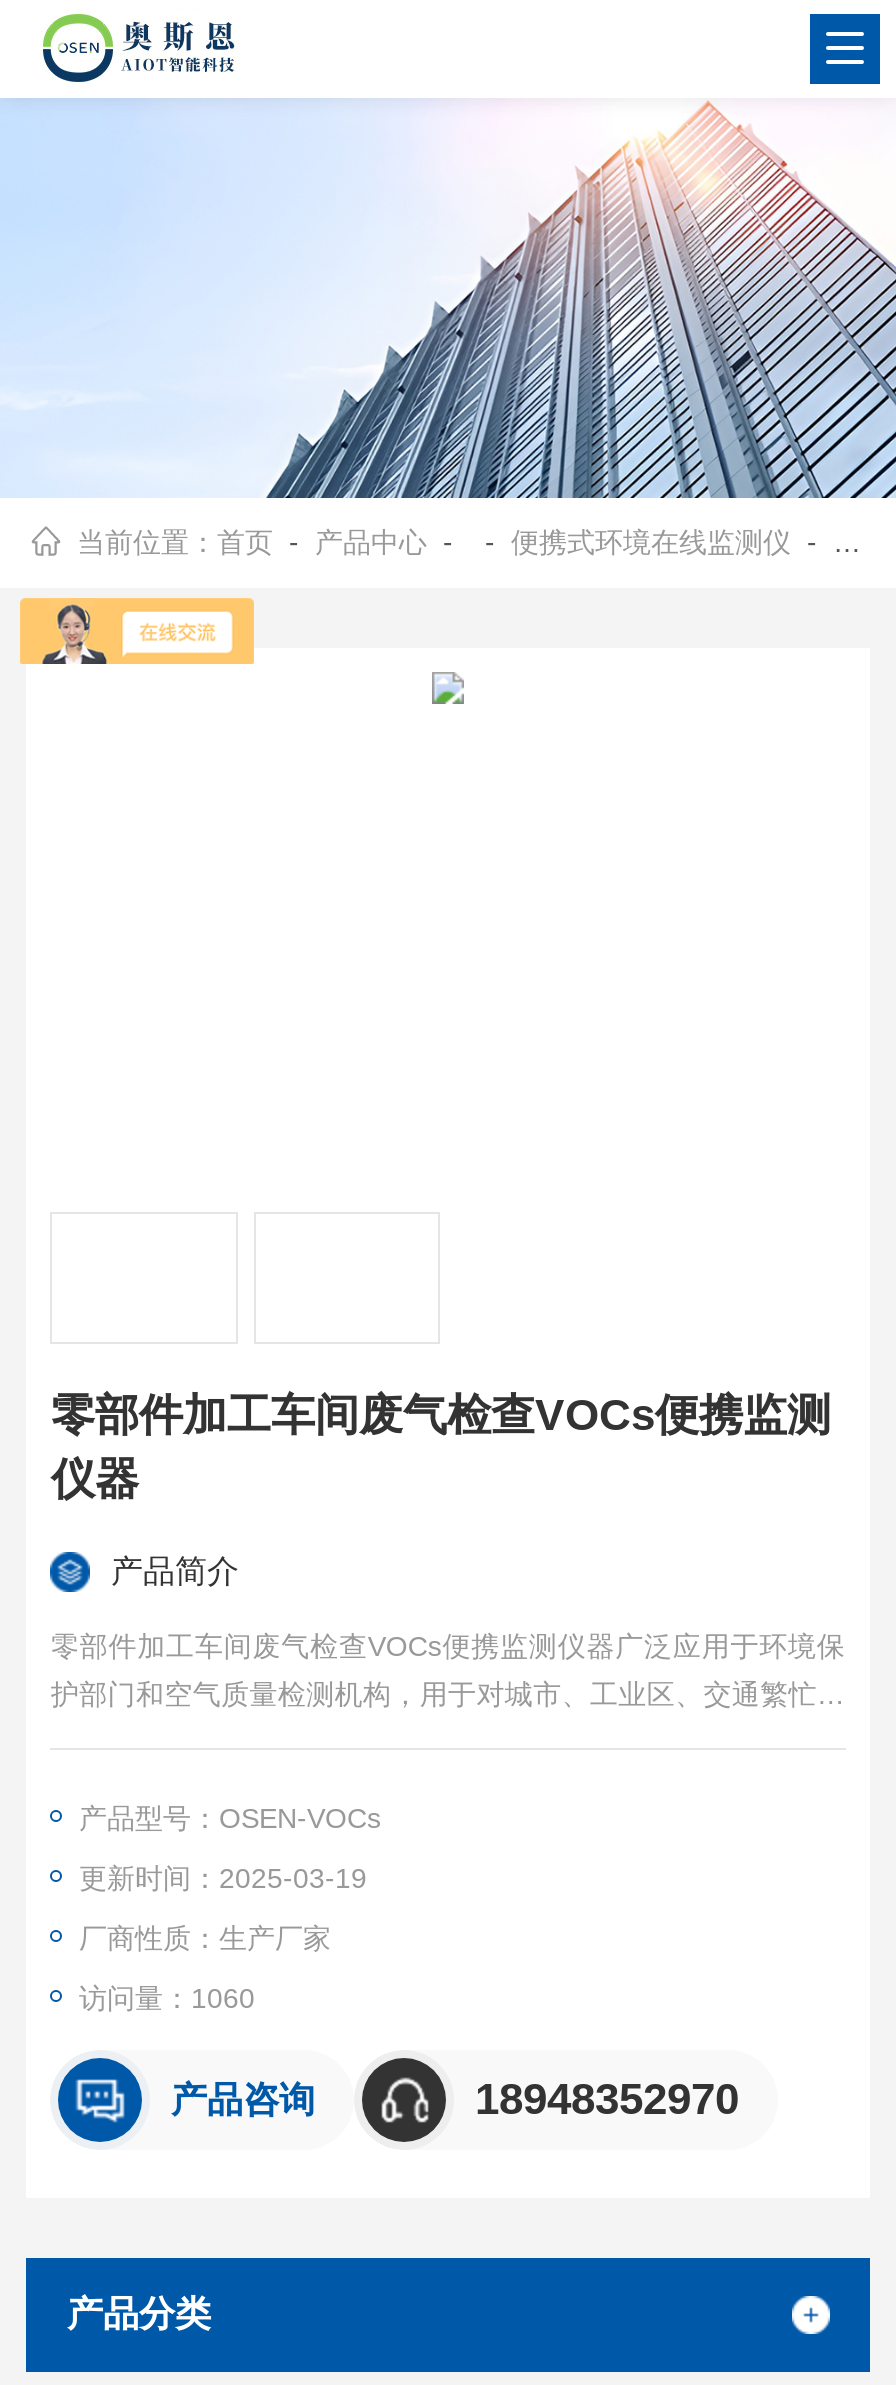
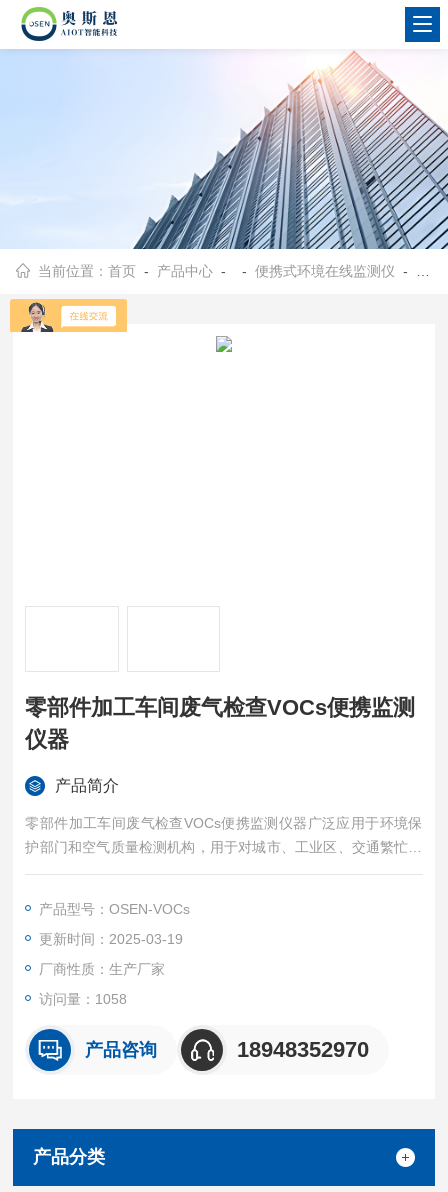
[79,1982,255,2014] 访问量：1060 -> [39,991,127,1007] 访问量：1058

